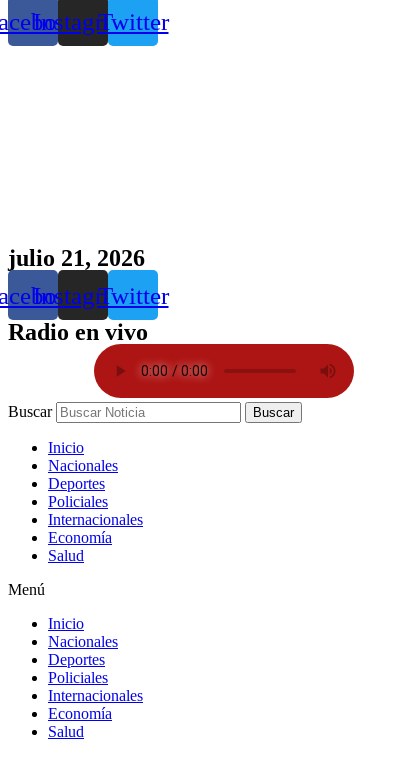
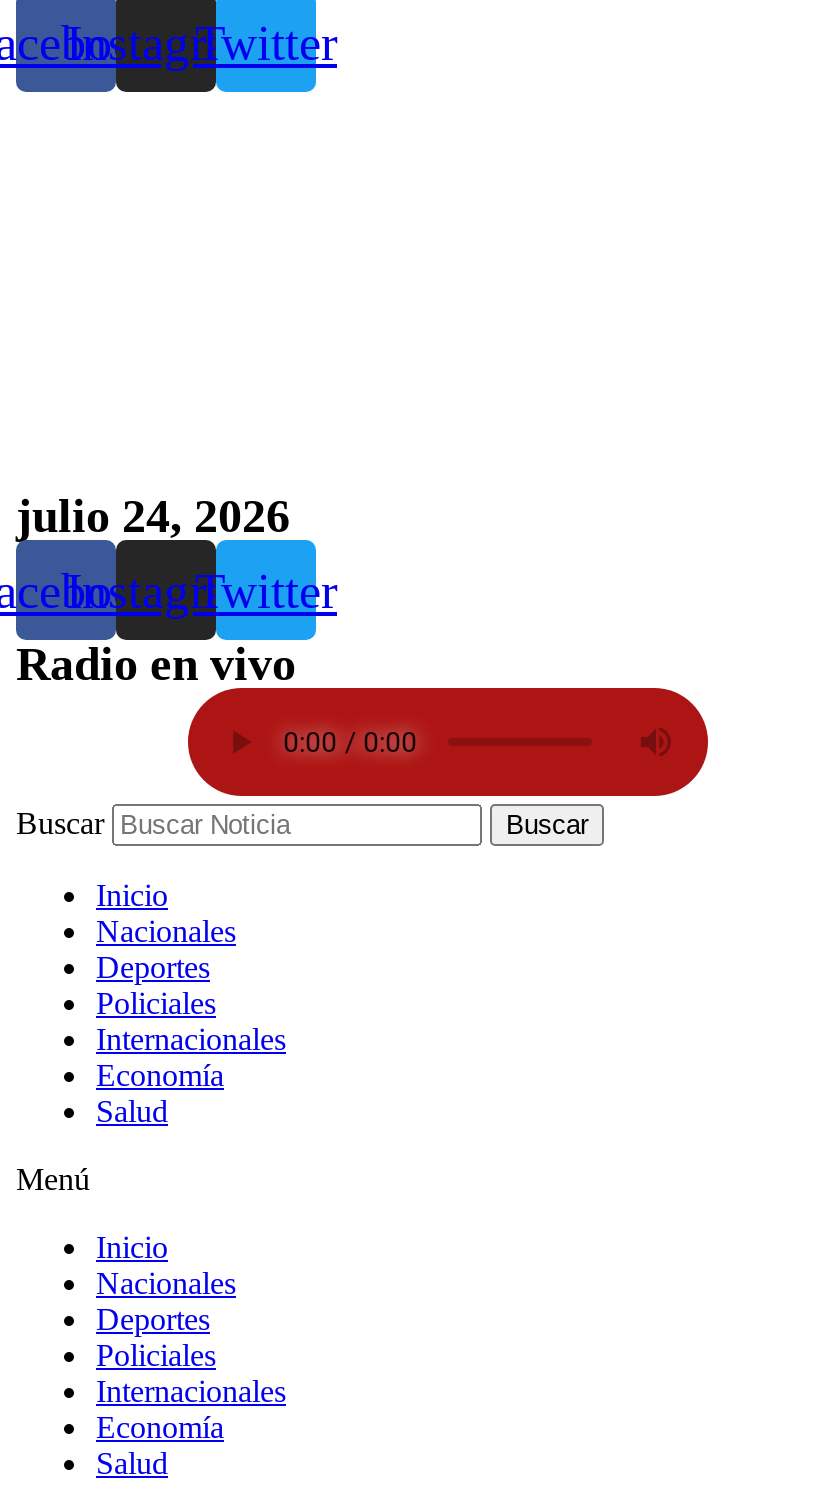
[8,245,145,271] julio 21, 2026 -> [16,490,290,542] julio 24, 2026

